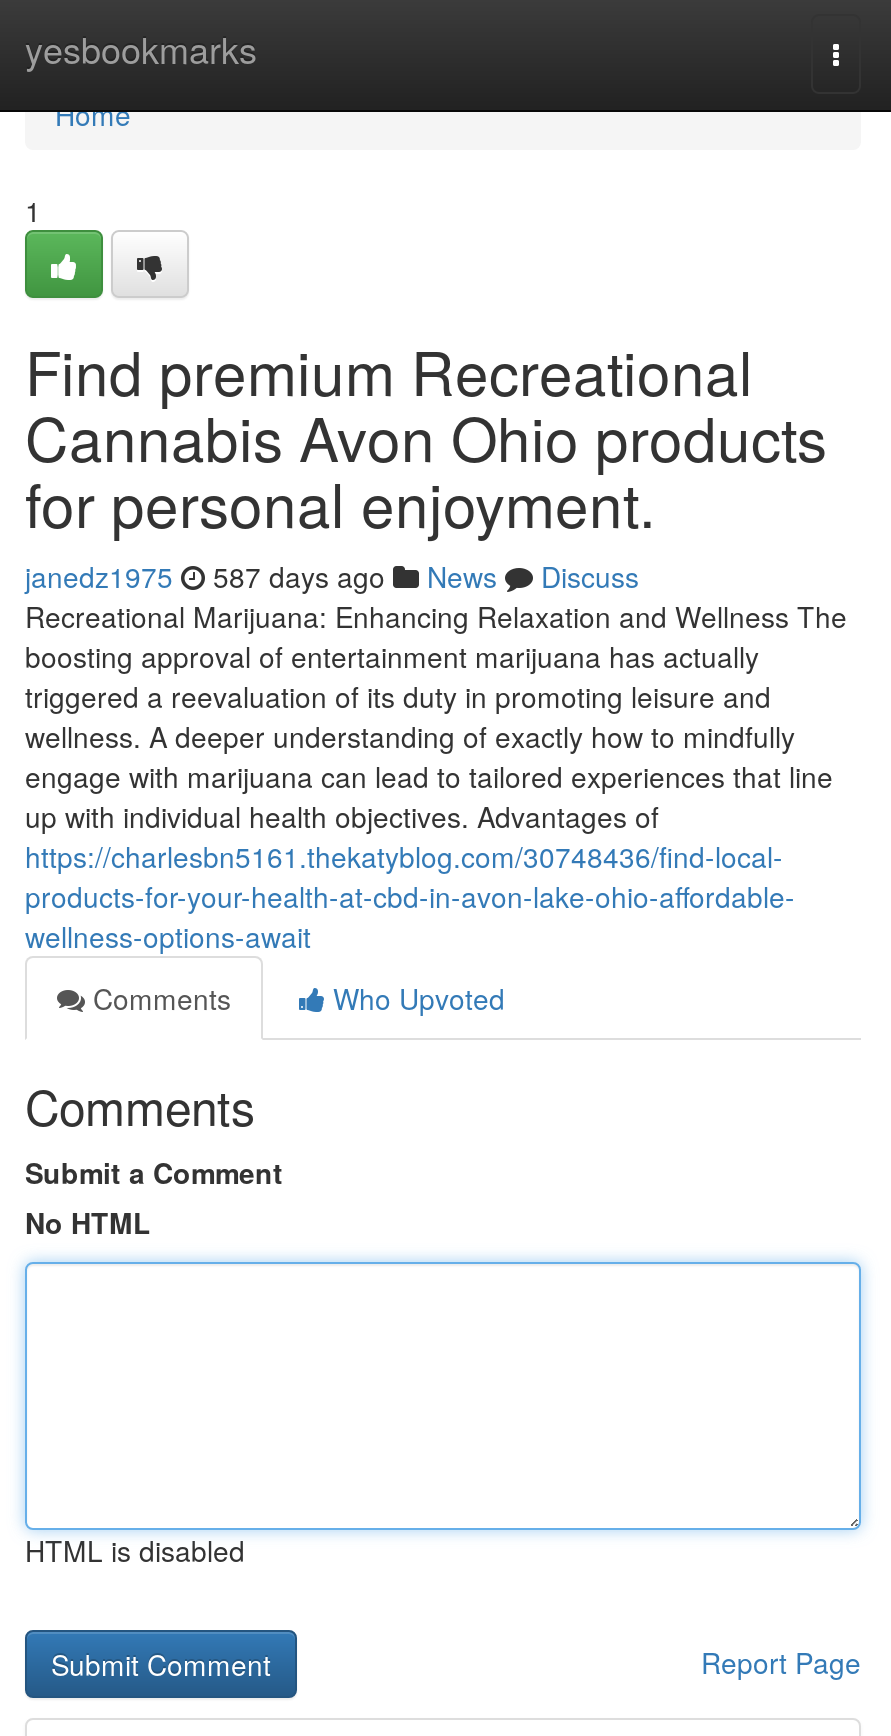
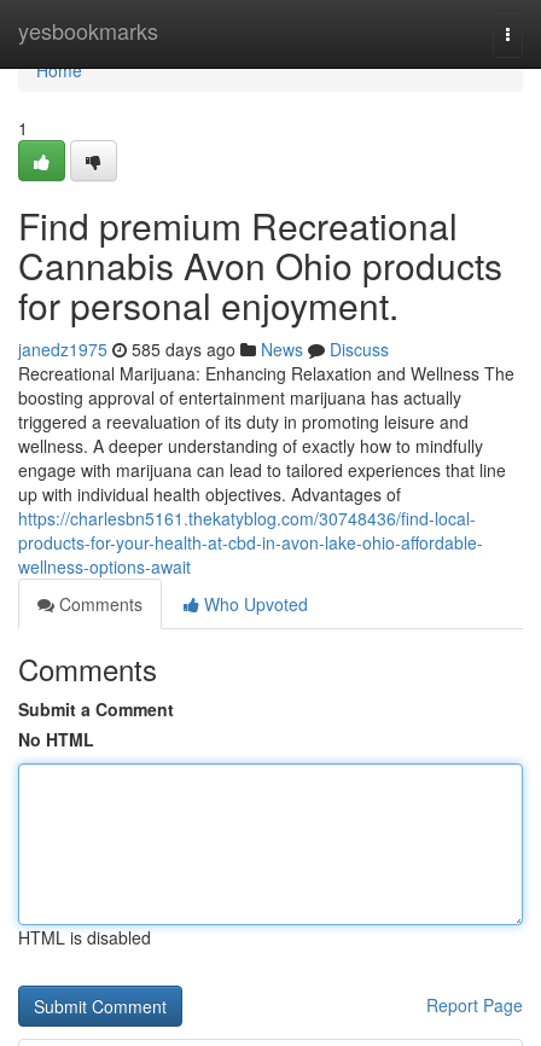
[25,556,639,596] janedz1975 587 days ago News Discuss -> [18,337,389,361] janedz1975 585 days ago News Discuss

